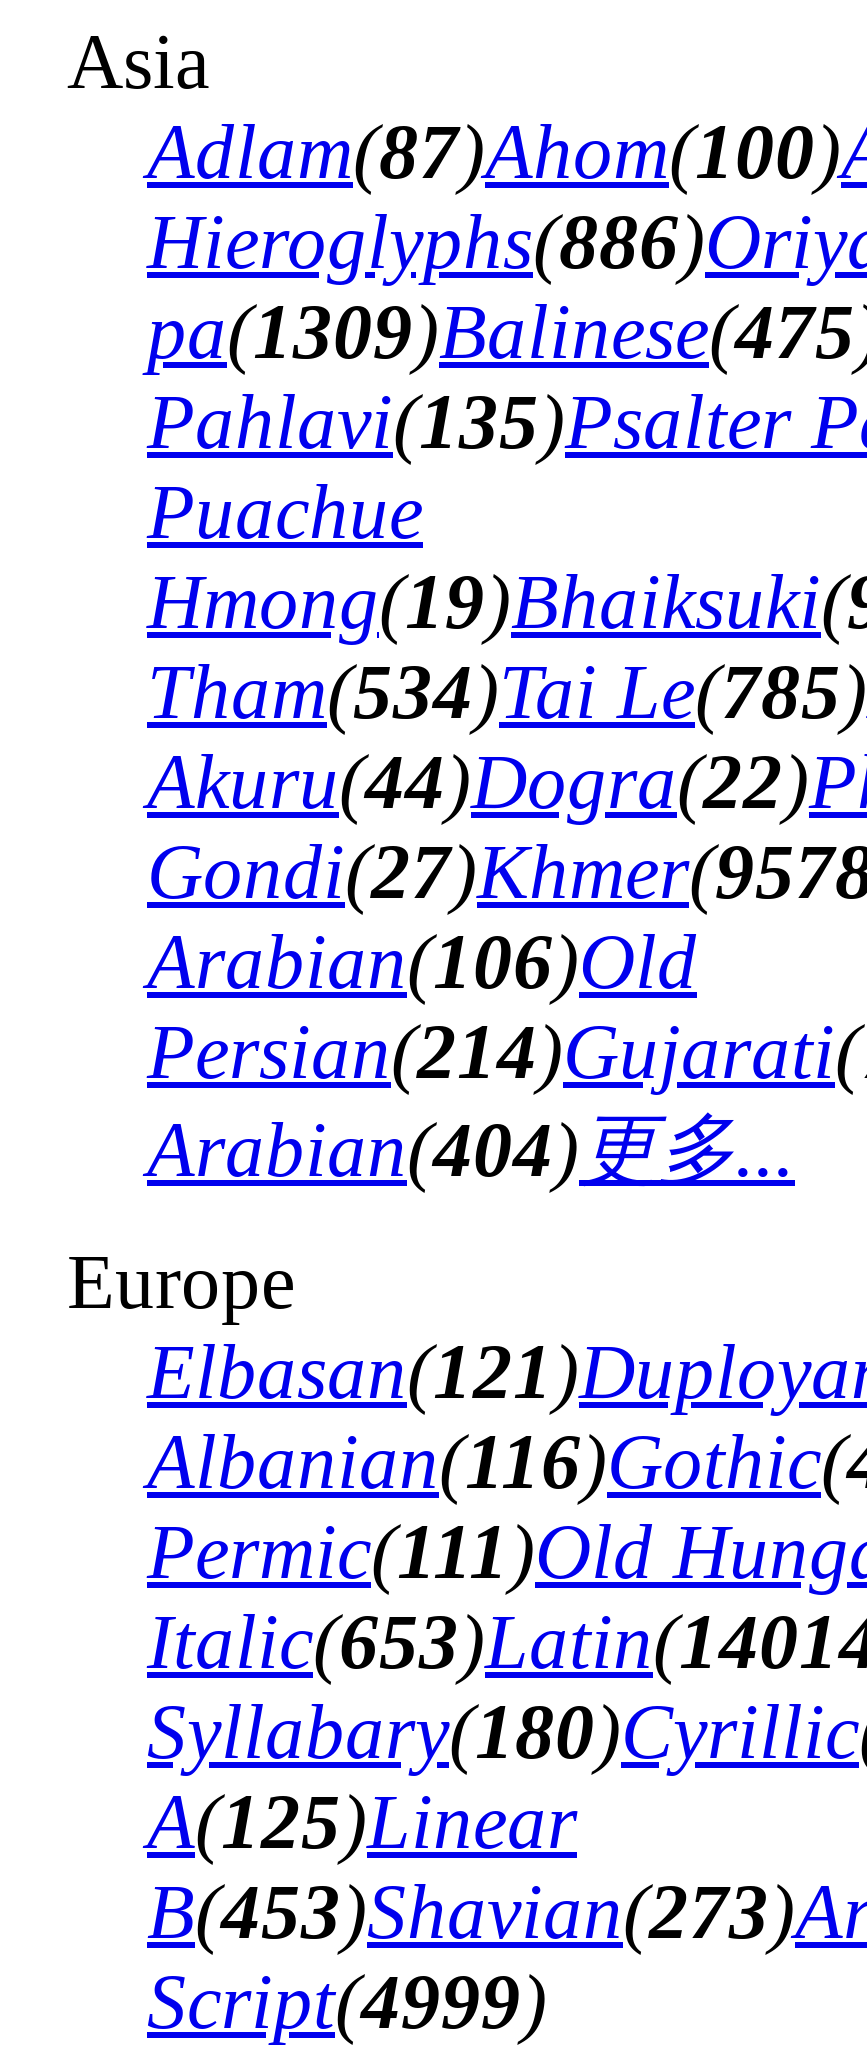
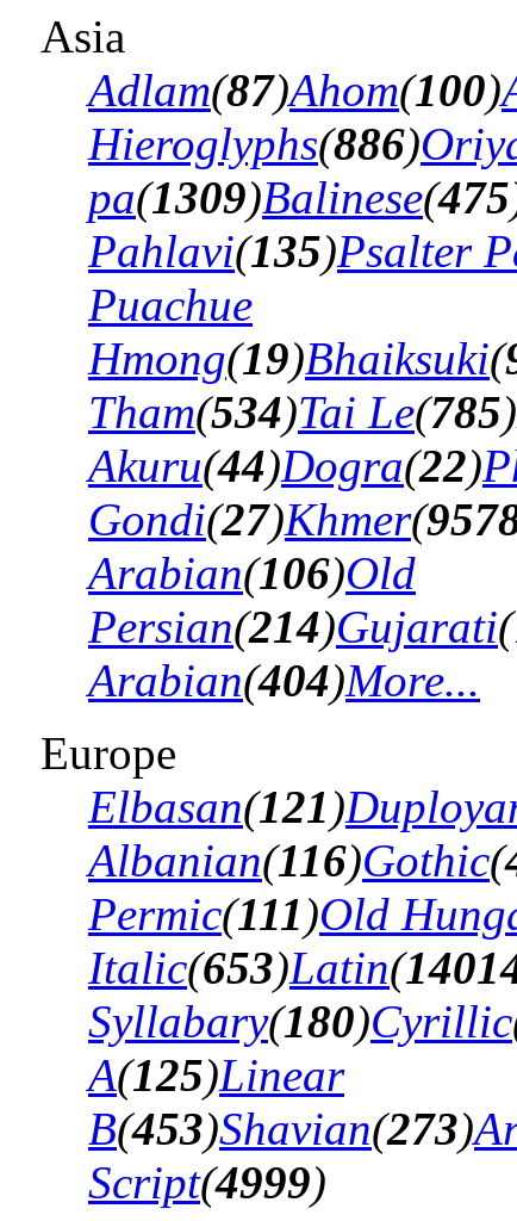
[147,1106,795,1192] Arabian(404)更多... -> [88,655,480,706] Arabian(404)More...

